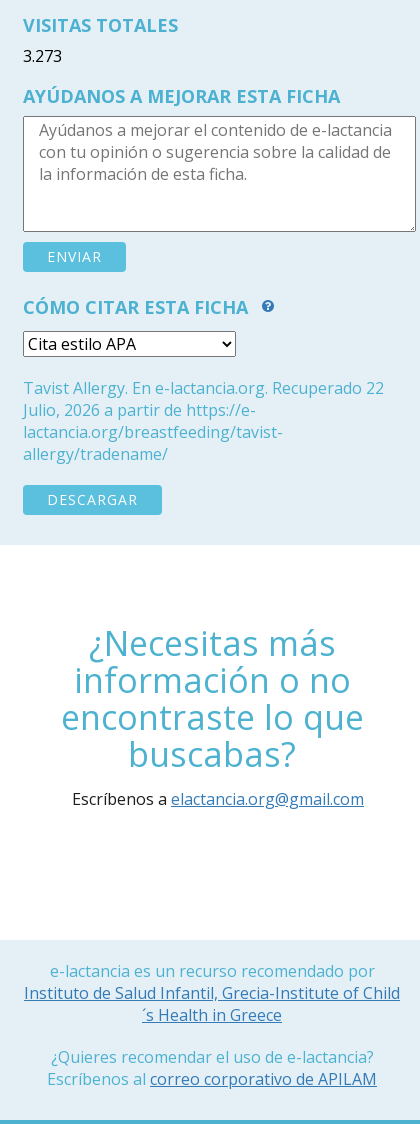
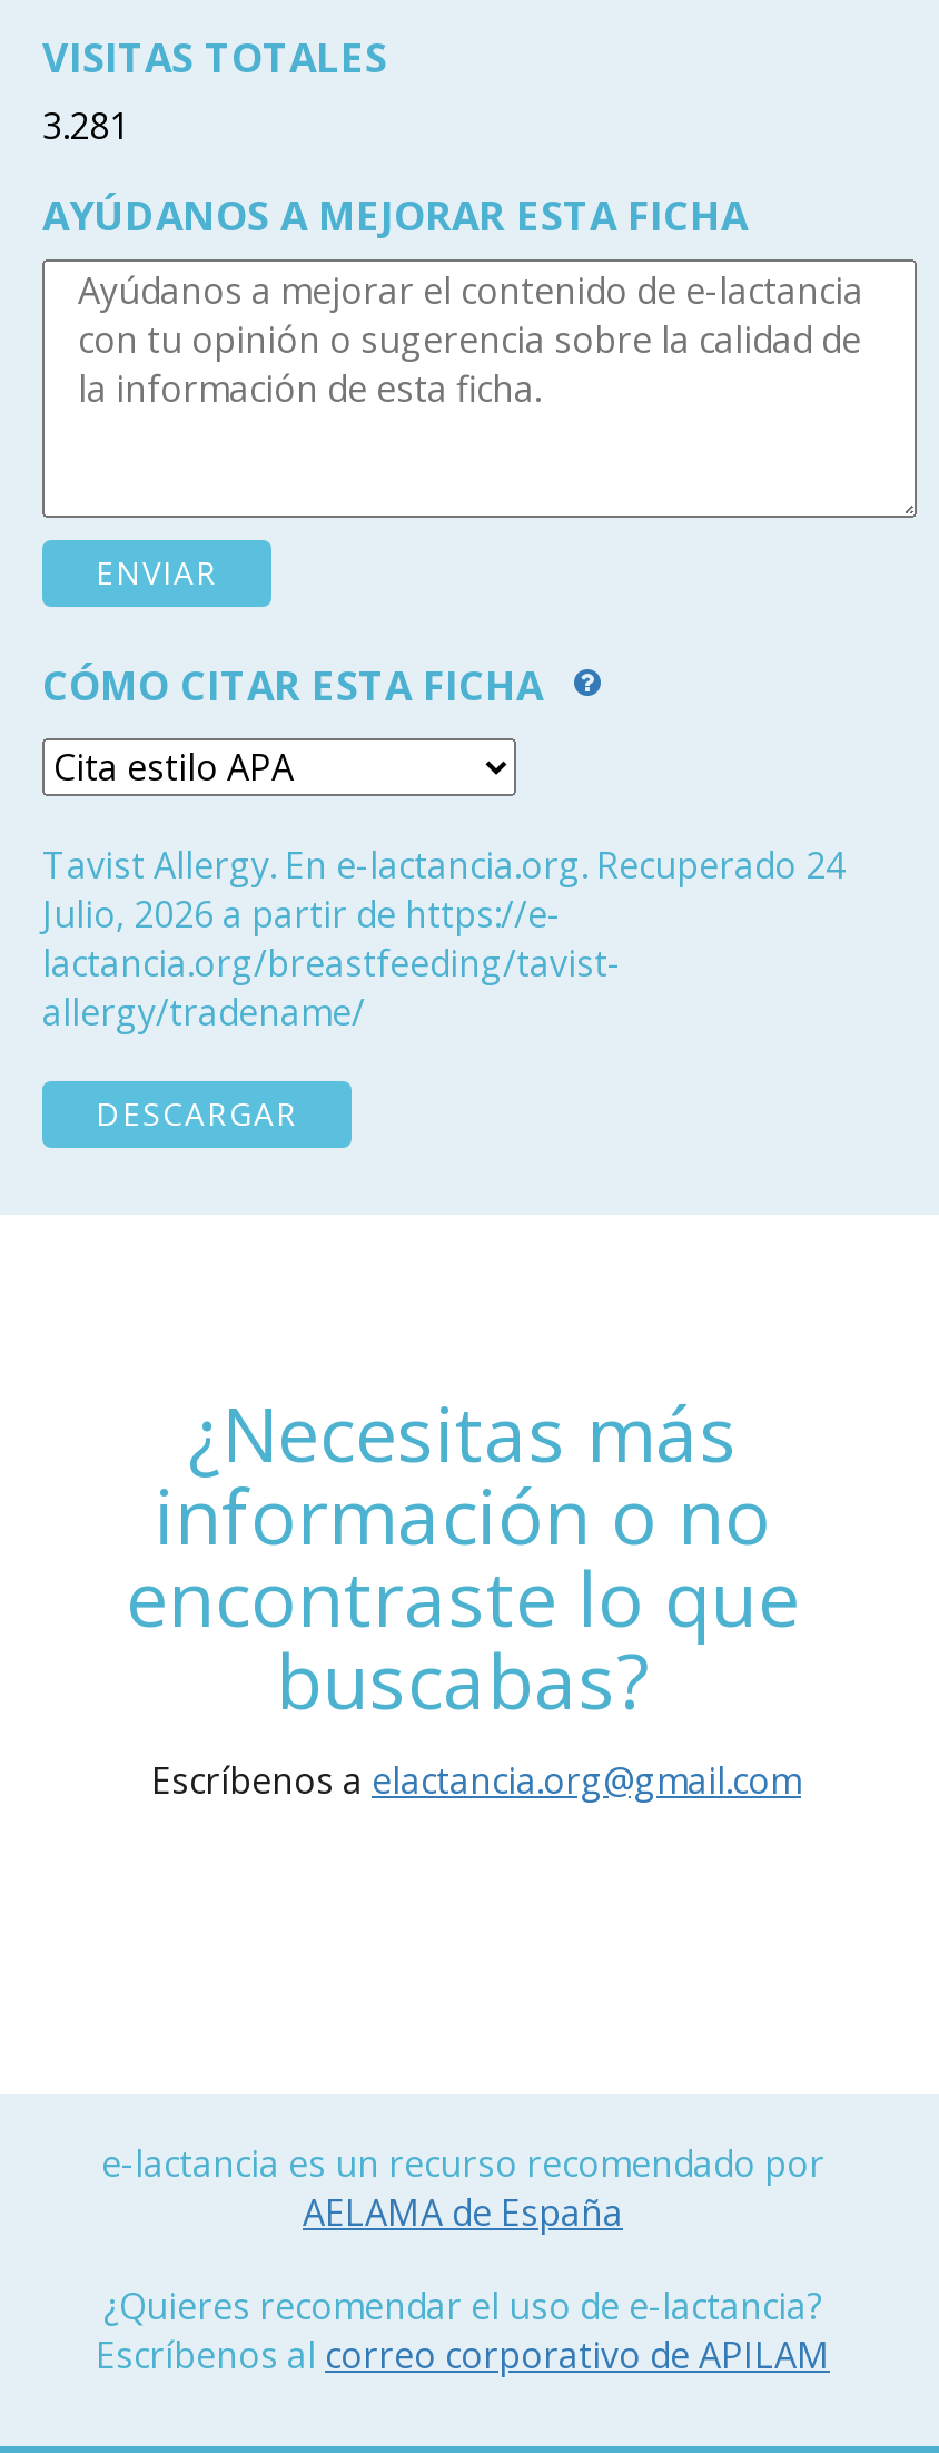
[23,45,62,67] 3.273 -> [42,101,129,150] 3.281
[23,377,384,399] Tavist Allergy. En e-lactancia.org. Recuperado 22 -> [42,841,846,890] Tavist Allergy. En e-lactancia.org. Recuperado 24
[24,982,400,1026] Instituto de Salud Infantil, Grecia-Institute of Child | ´s Health in Greece -> [303,2188,623,2237] AELAMA de España

